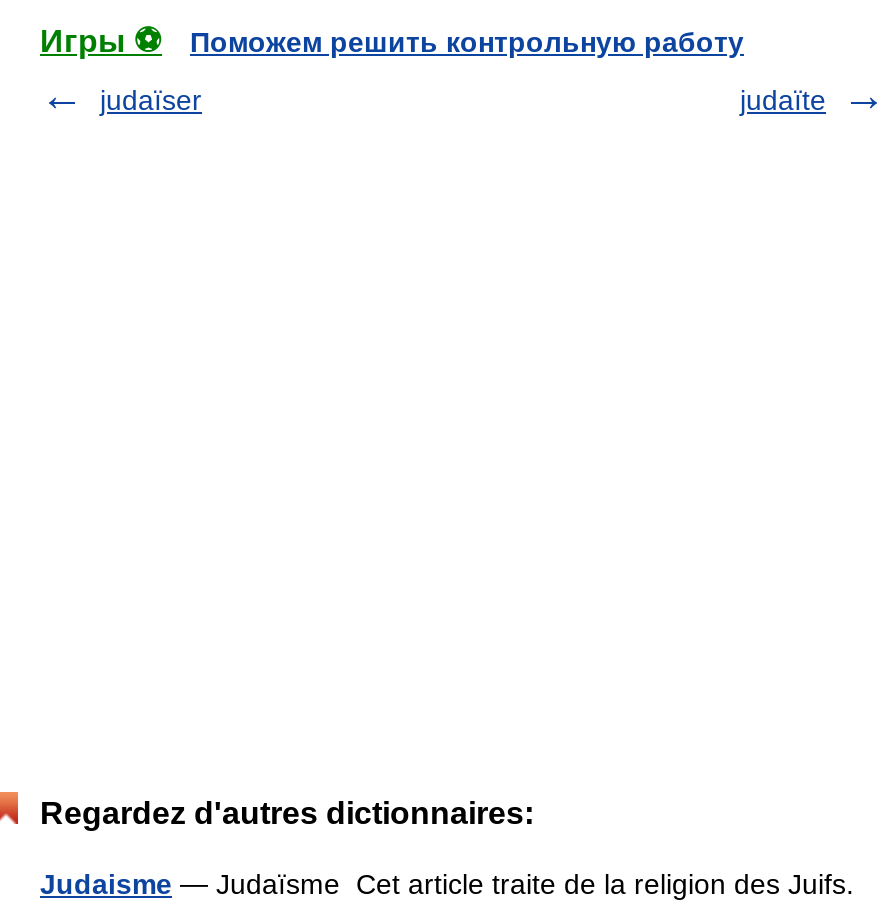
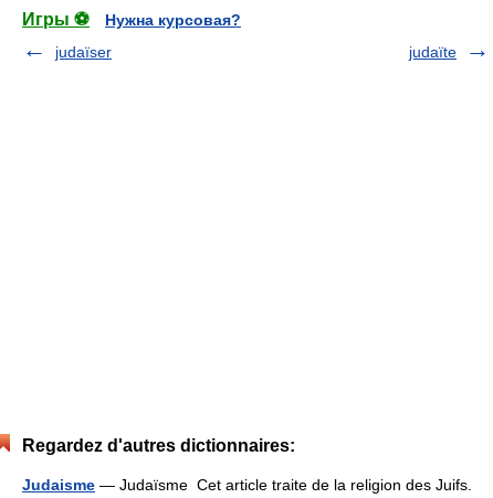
[190,26,744,58] Поможем решить контрольную работу -> [105,11,241,29] Нужна курсовая?

